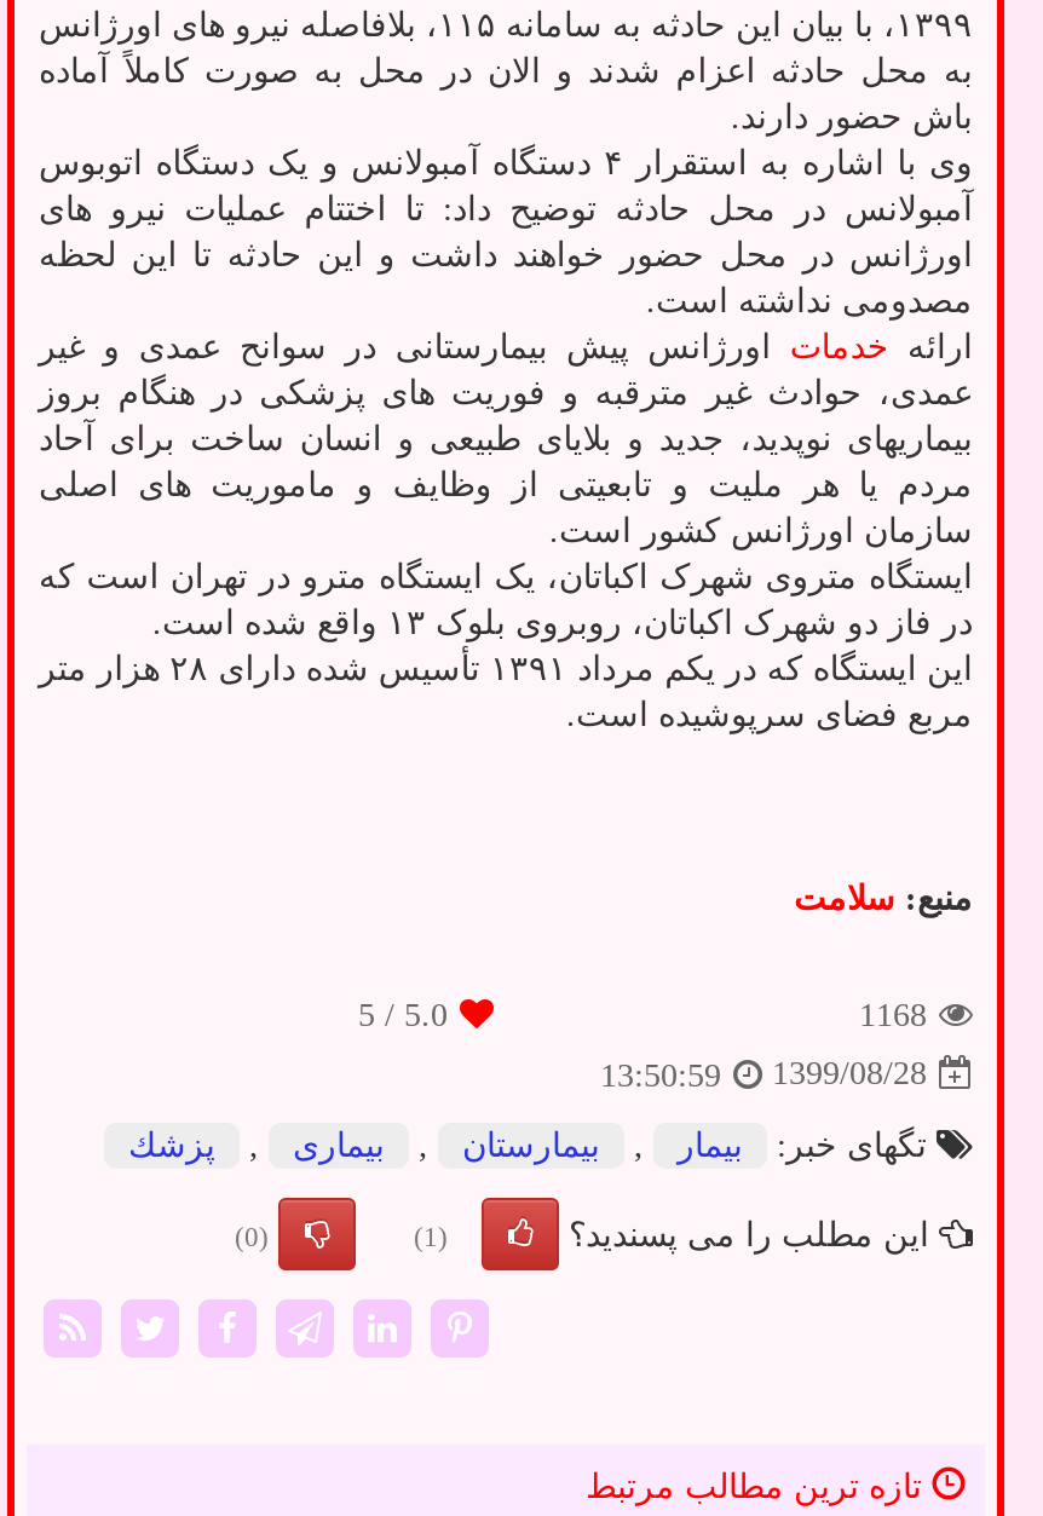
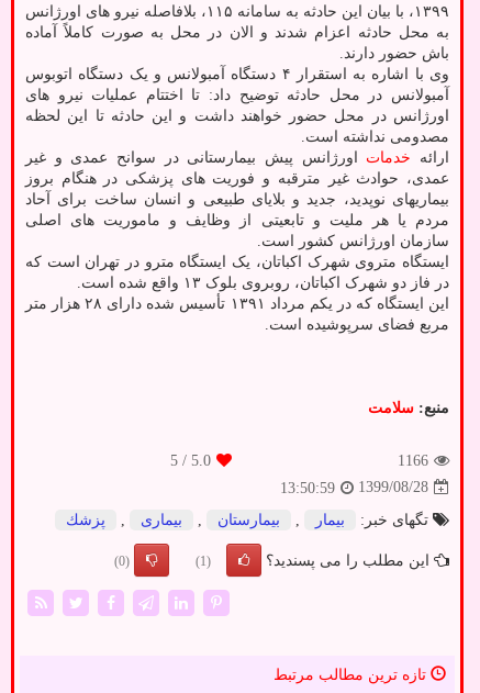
[859,996,927,1033] 1168 -> [398,452,428,469] 1166

